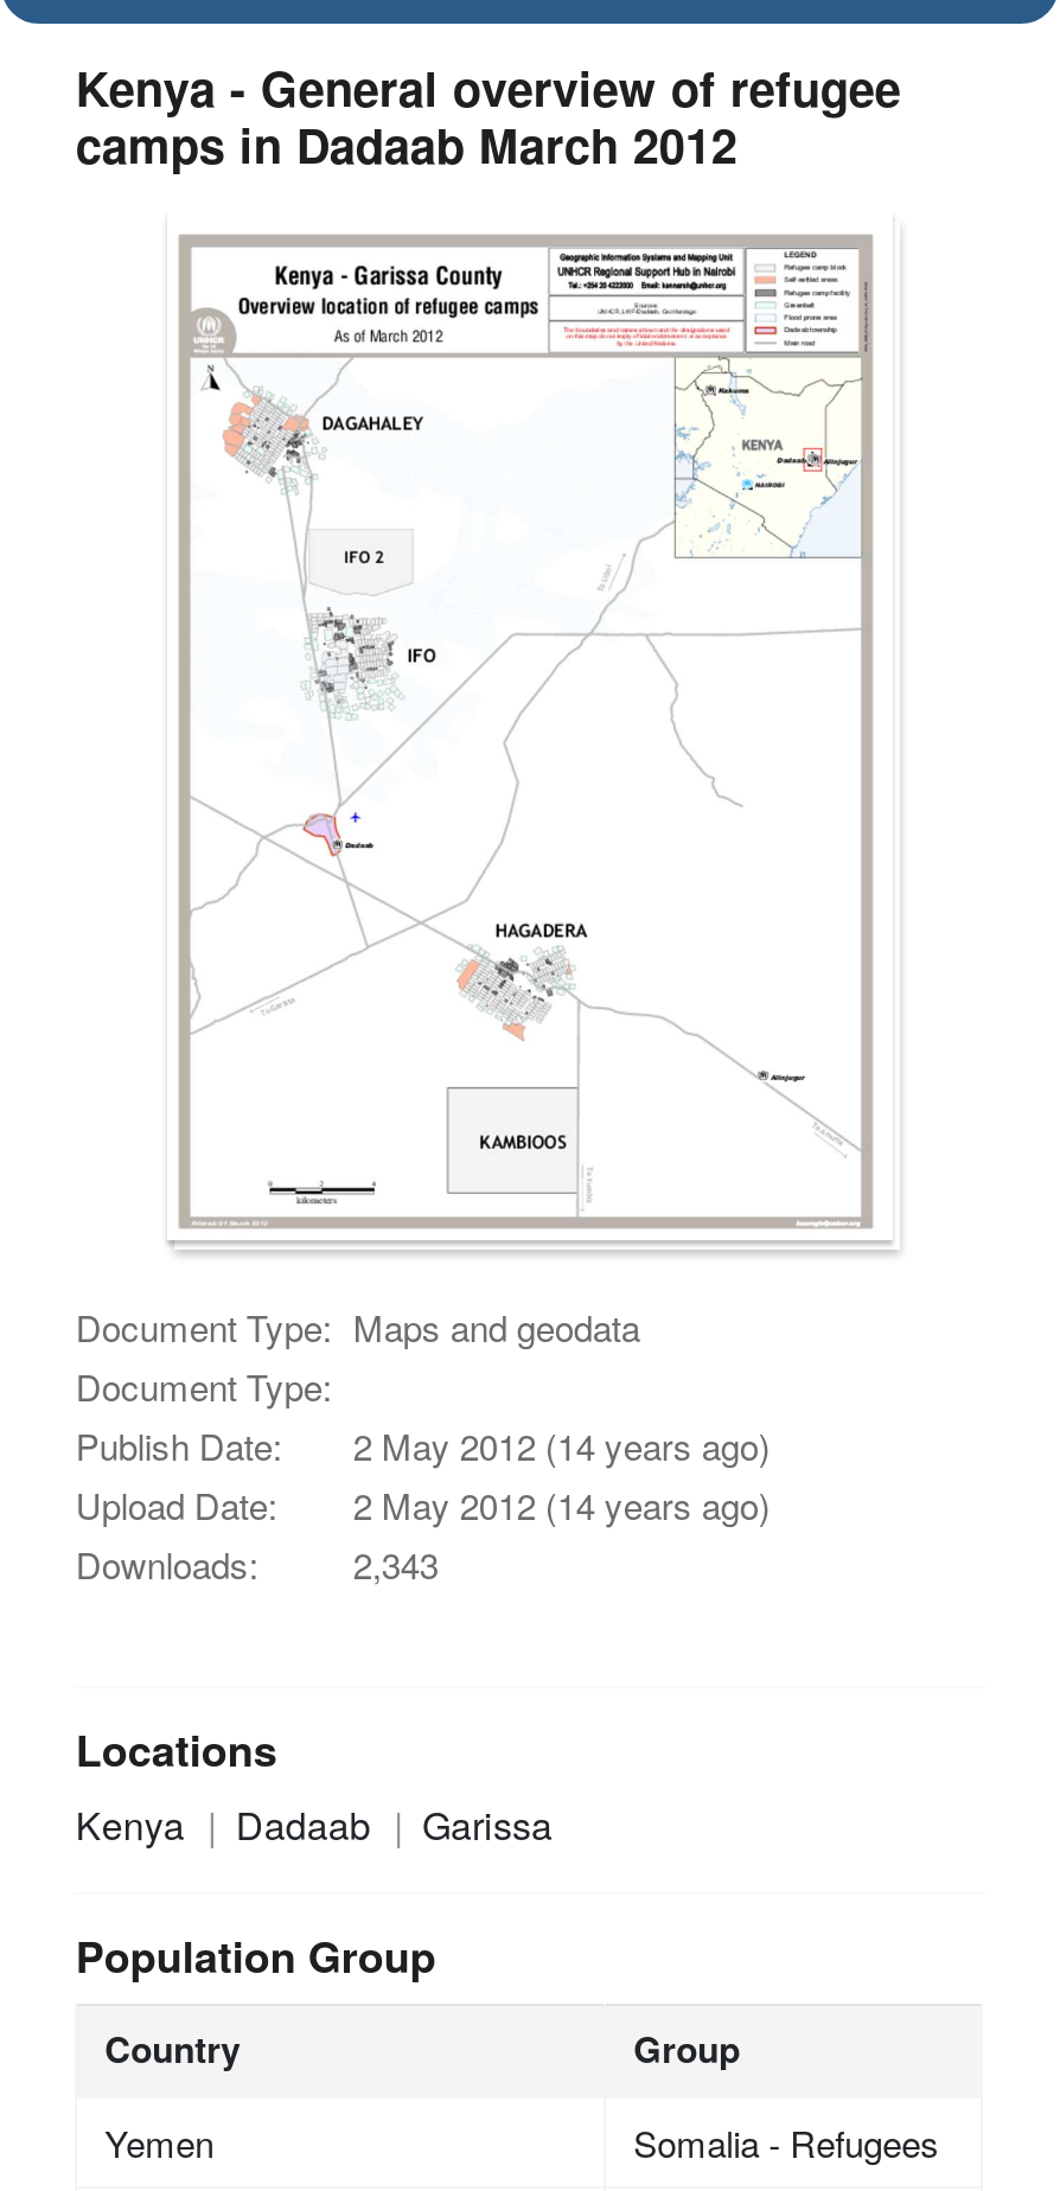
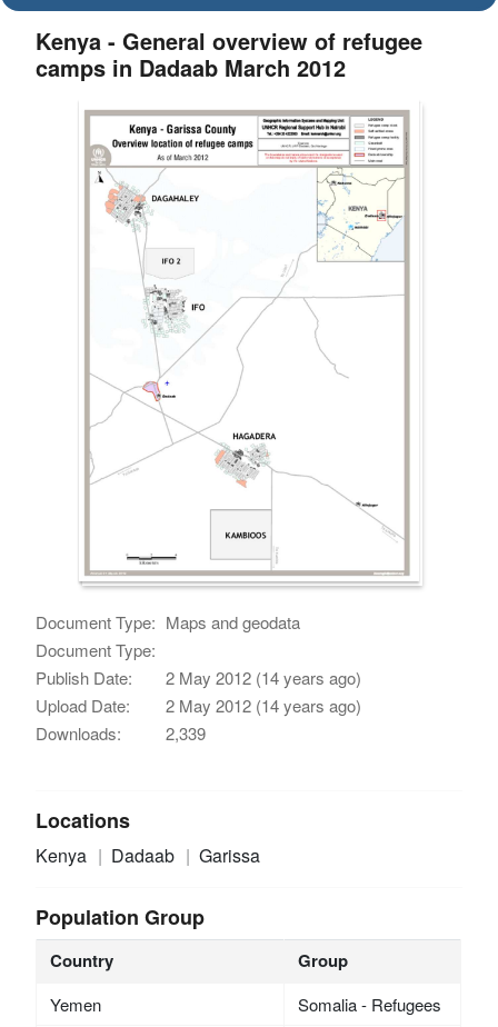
[75,1539,438,1588] Downloads: 2,343 -> [36,721,206,745] Downloads: 2,339

